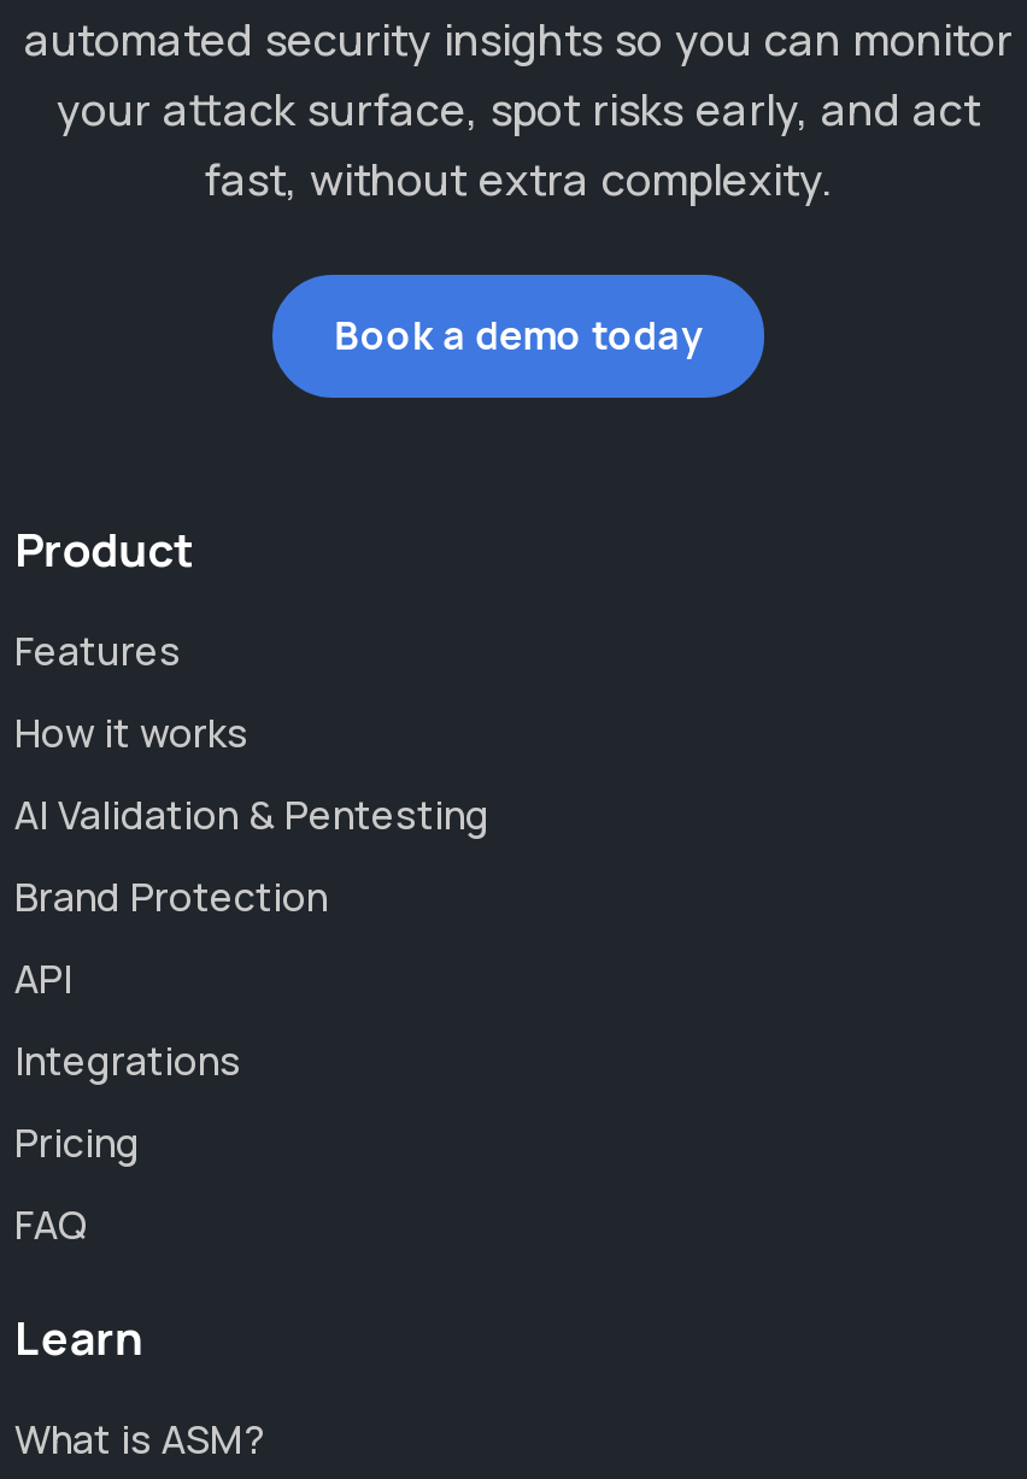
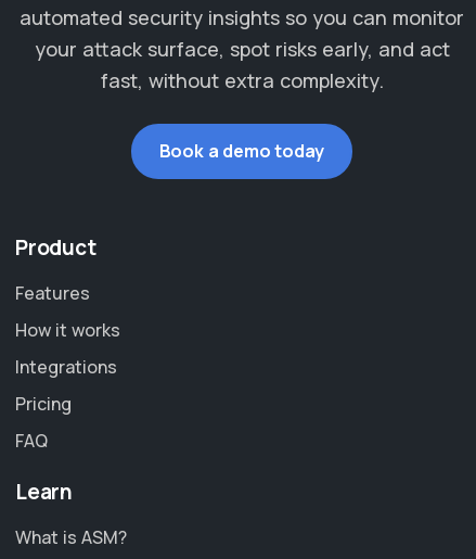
[14,788,489,1005] AI Validation & Pentesting | Brand Protection | API -> none

